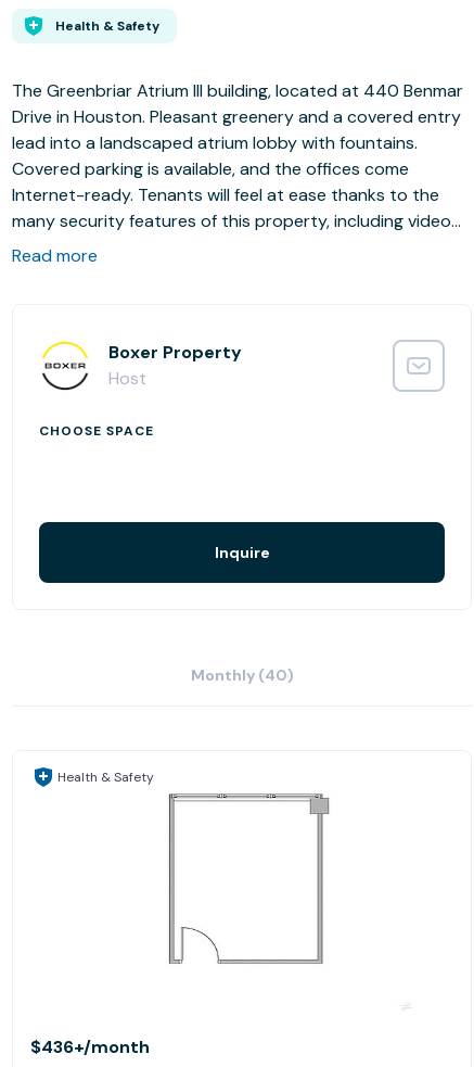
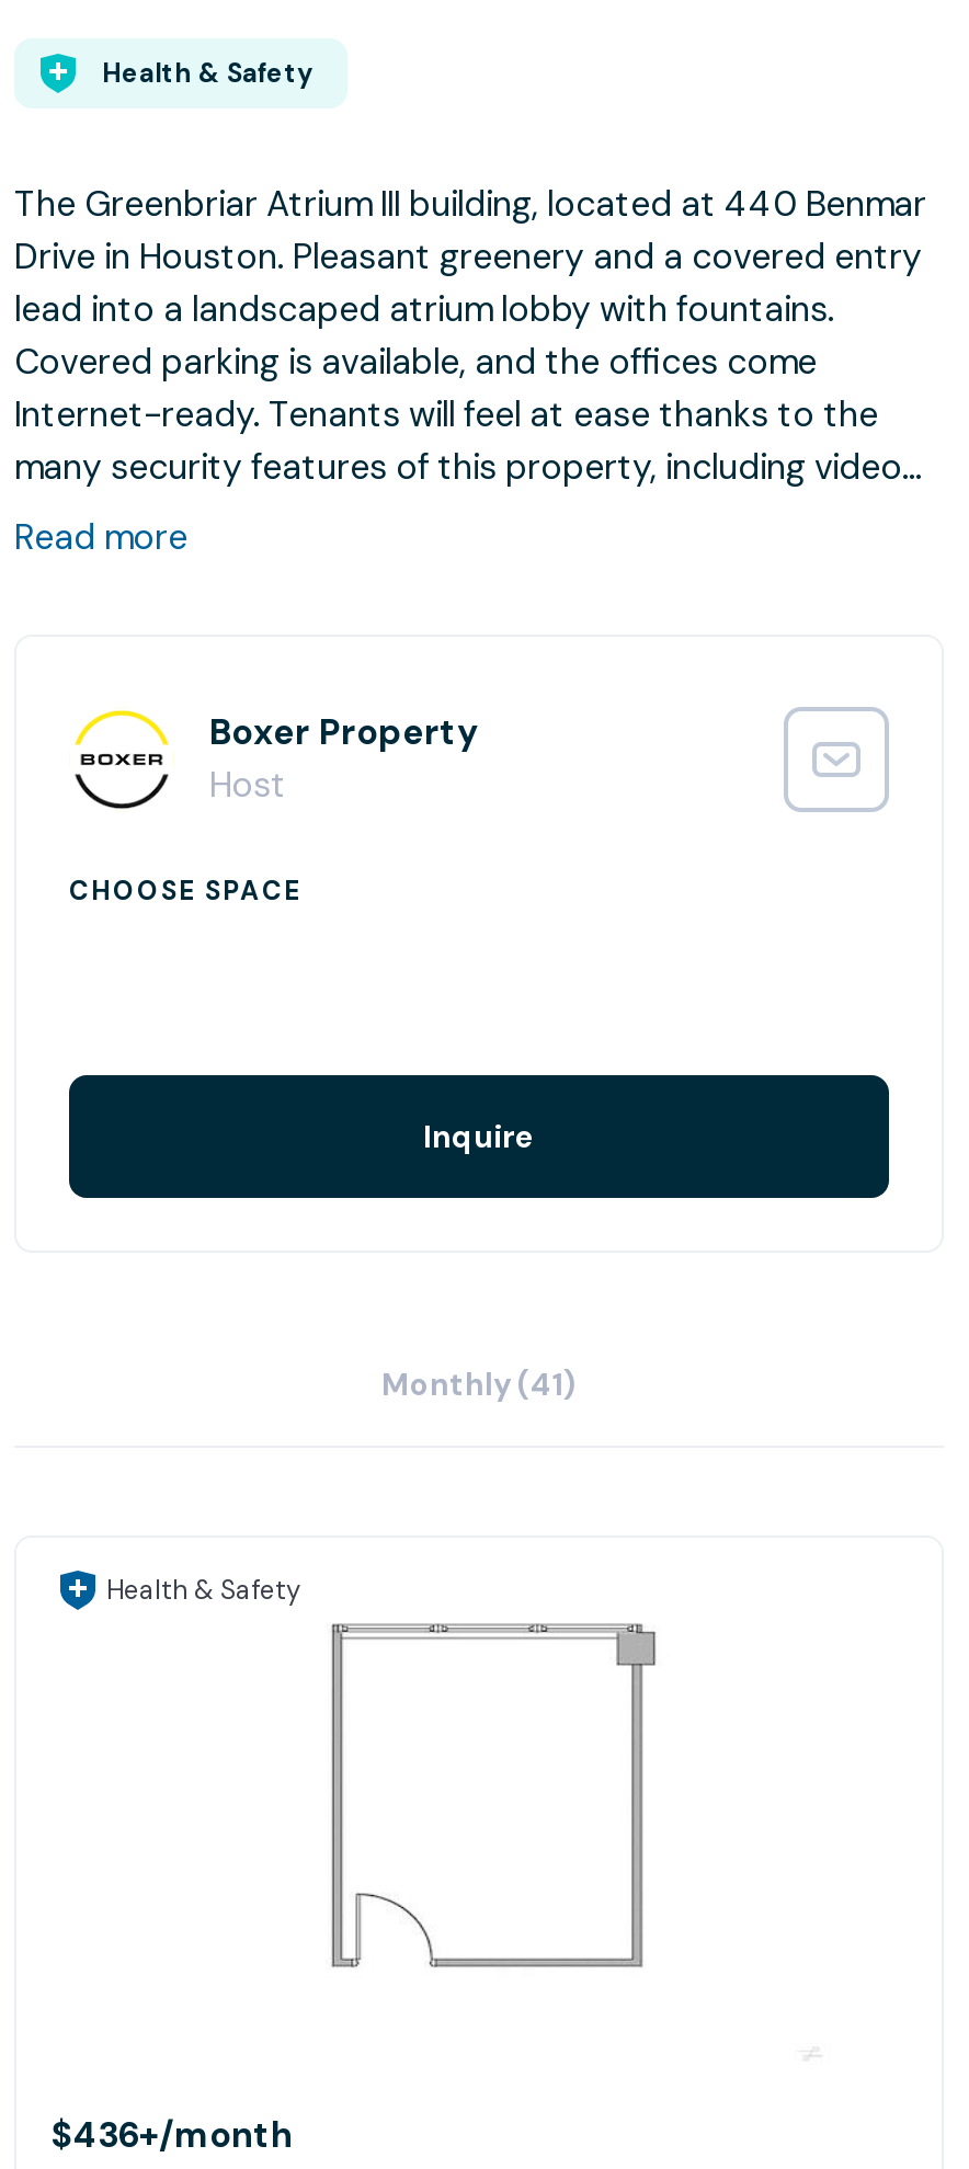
[190,665,293,685] Monthly (40) -> [381,1365,577,1404] Monthly (41)

